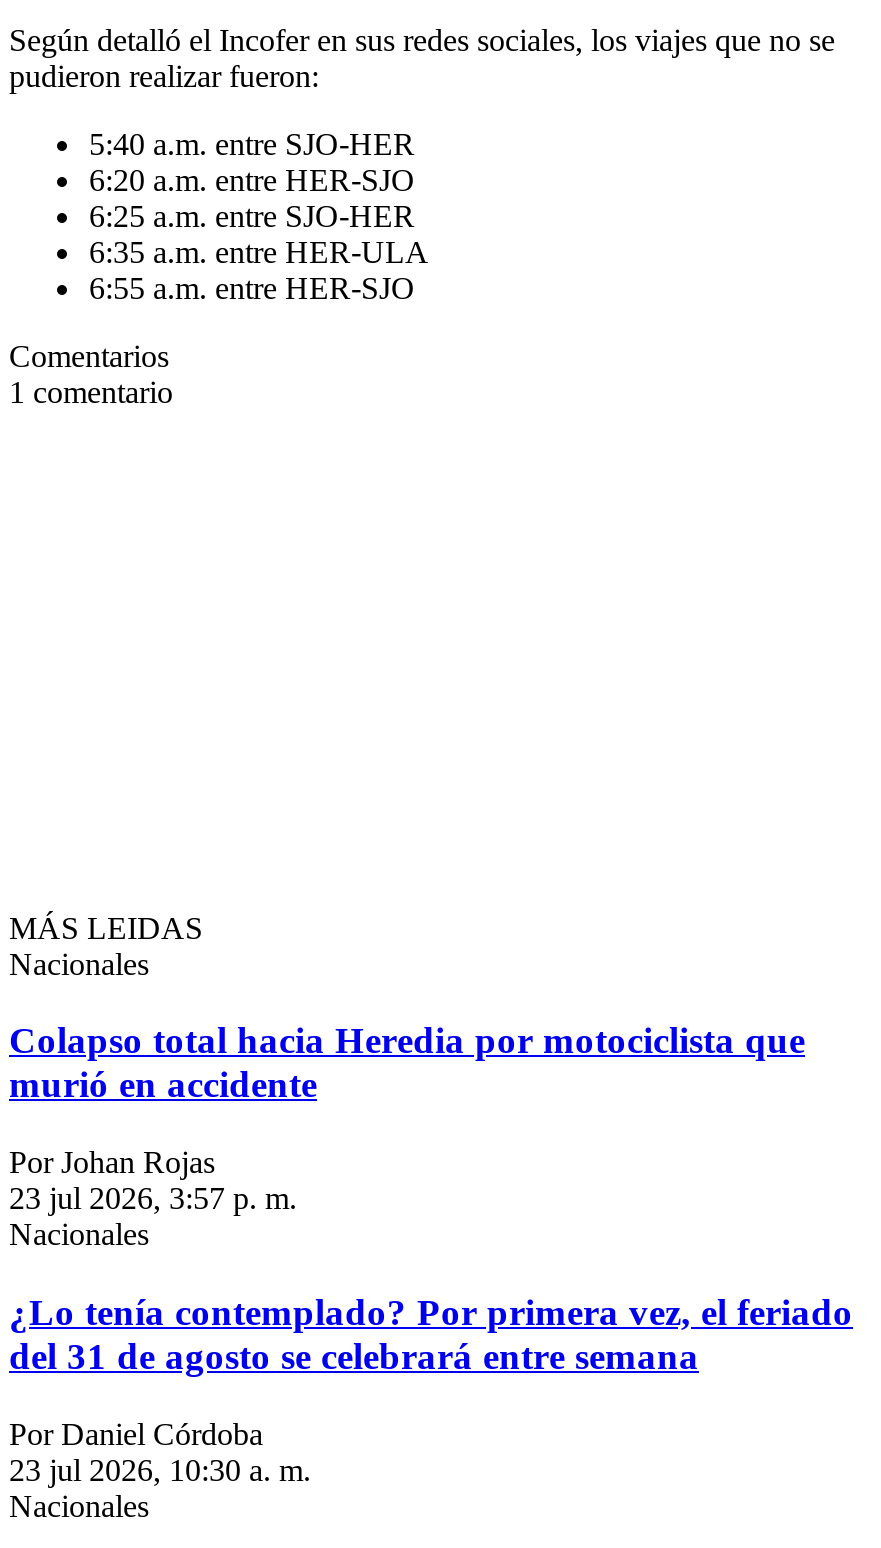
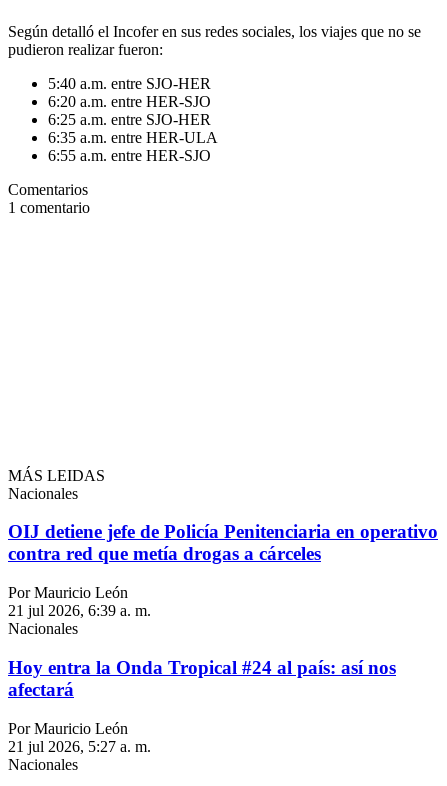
[9,1020,805,1106] Colapso total hacia Heredia por motociclista que | murió en accidente -> [8,521,438,564] OIJ detiene jefe de Policía Penitenciaria en operativo | contra red que metía drogas a cárceles
[9,1145,297,1215] Por Johan Rojas | 23 jul 2026, 3:57 p. m. -> [8,584,151,619] Por Mauricio León | 21 jul 2026, 6:39 a. m.
[9,1291,853,1377] ¿Lo tenía contemplado? Por primera vez, el feriado | del 31 de agosto se celebrará entre semana -> [8,657,396,700] Hoy entra la Onda Tropical #24 al país: así nos | afectará
[9,1416,311,1486] Por Daniel Córdoba | 23 jul 2026, 10:30 a. m. -> [8,720,151,755] Por Mauricio León | 21 jul 2026, 5:27 a. m.

